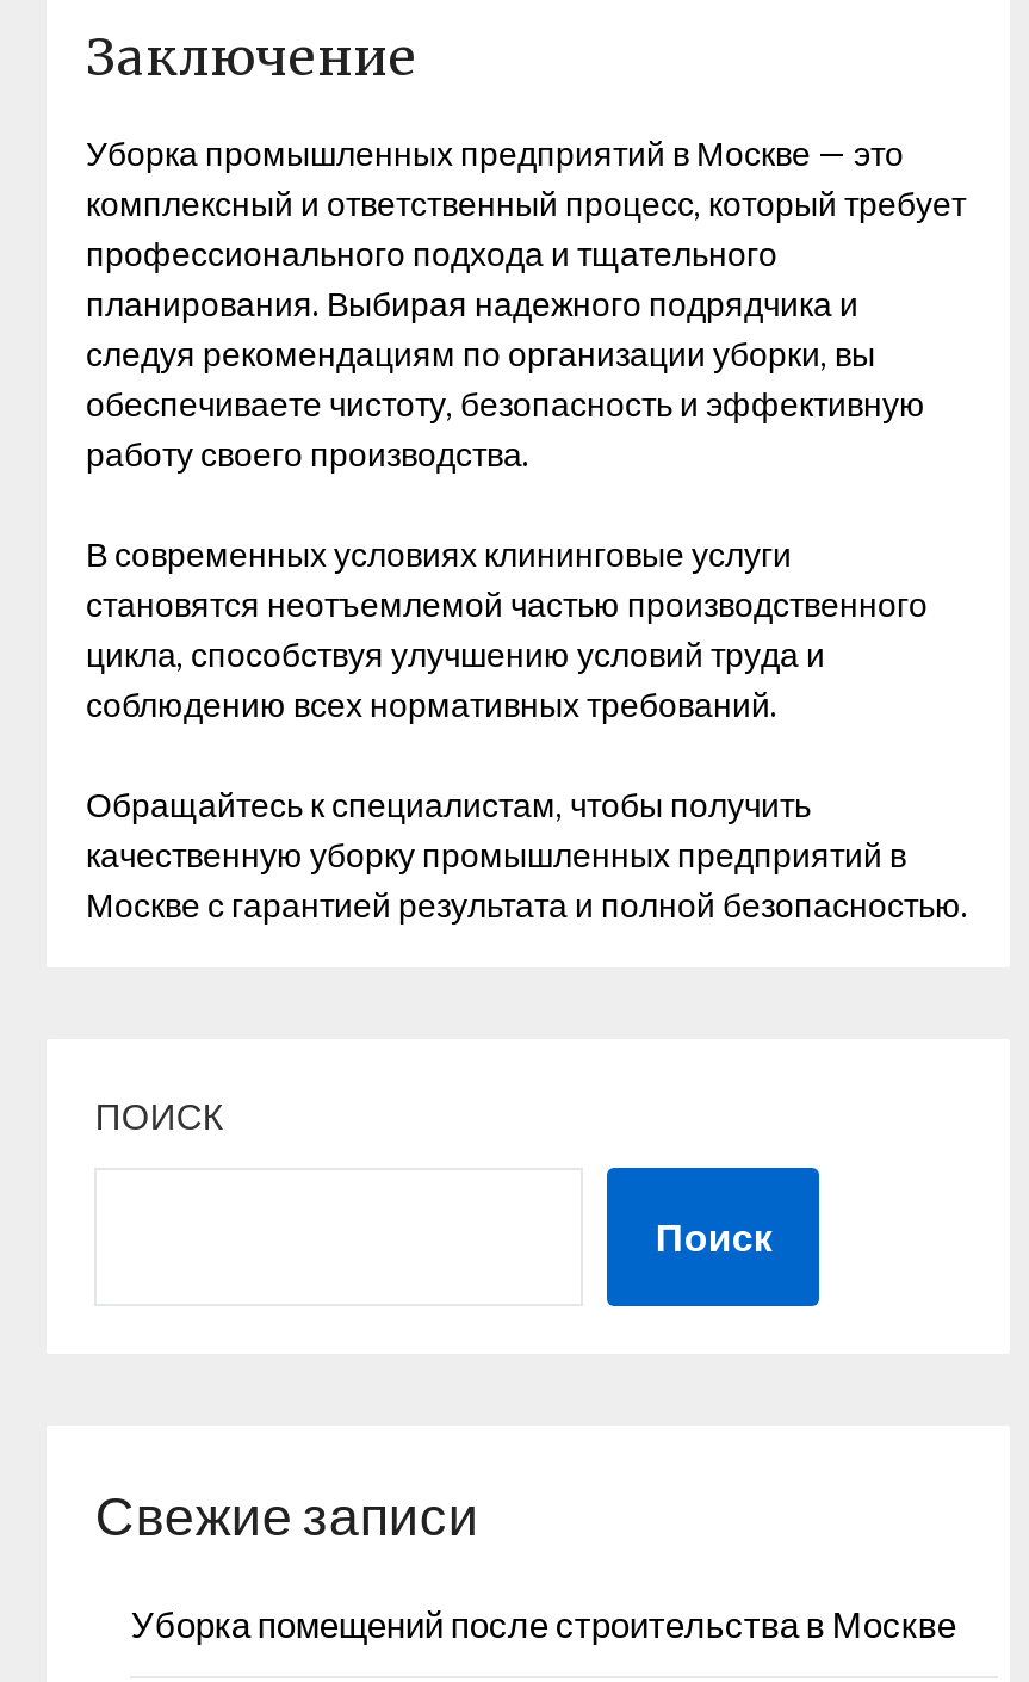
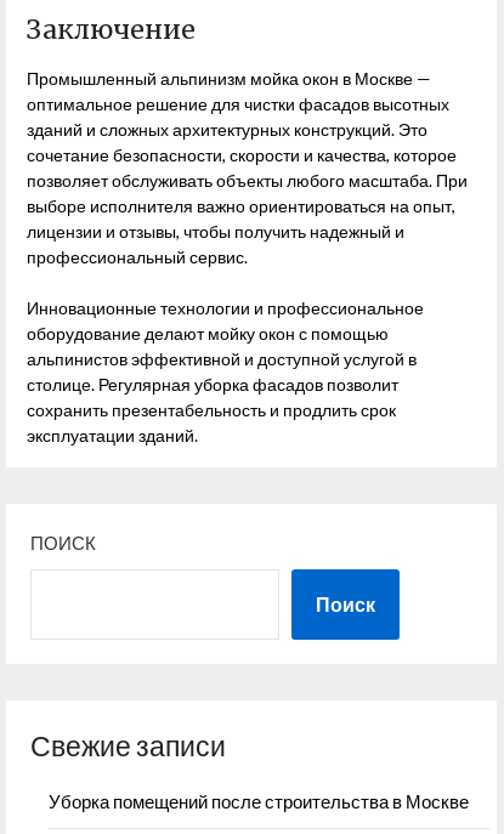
[86,132,968,925] Уборка промышленных предприятий в Москве — это | комплексный и ответственный процесс, который требует | профессионального подхода и тщательного | планирования. Выбирая надежного подрядчика и | следуя рекомендациям по организации уборки, вы | обеспечиваете чистоту, безопасность и эффективную | работу своего производства. | В современных условиях клининговые услуги | становятся неотъемлемой частью производственного | цикла, способствуя улучшению условий труда и | соблюдению всех нормативных требований. | Обращайтесь к специалистам, чтобы получить | качественную уборку промышленных предприятий в | Москве с гарантией результата и полной безопасностью. -> [26,68,467,446] Промышленный альпинизм мойка окон в Москве — | оптимальное решение для чистки фасадов высотных | зданий и сложных архитектурных конструкций. Это | сочетание безопасности, скорости и качества, которое | позволяет обслуживать объекты любого масштаба. При | выборе исполнителя важно ориентироваться на опыт, | лицензии и отзывы, чтобы получить надежный и | профессиональный сервис. | Инновационные технологии и профессиональное | оборудование делают мойку окон с помощью | альпинистов эффективной и доступной услугой в | столице. Регулярная уборка фасадов позволит | сохранить презентабельность и продлить срок | эксплуатации зданий.

